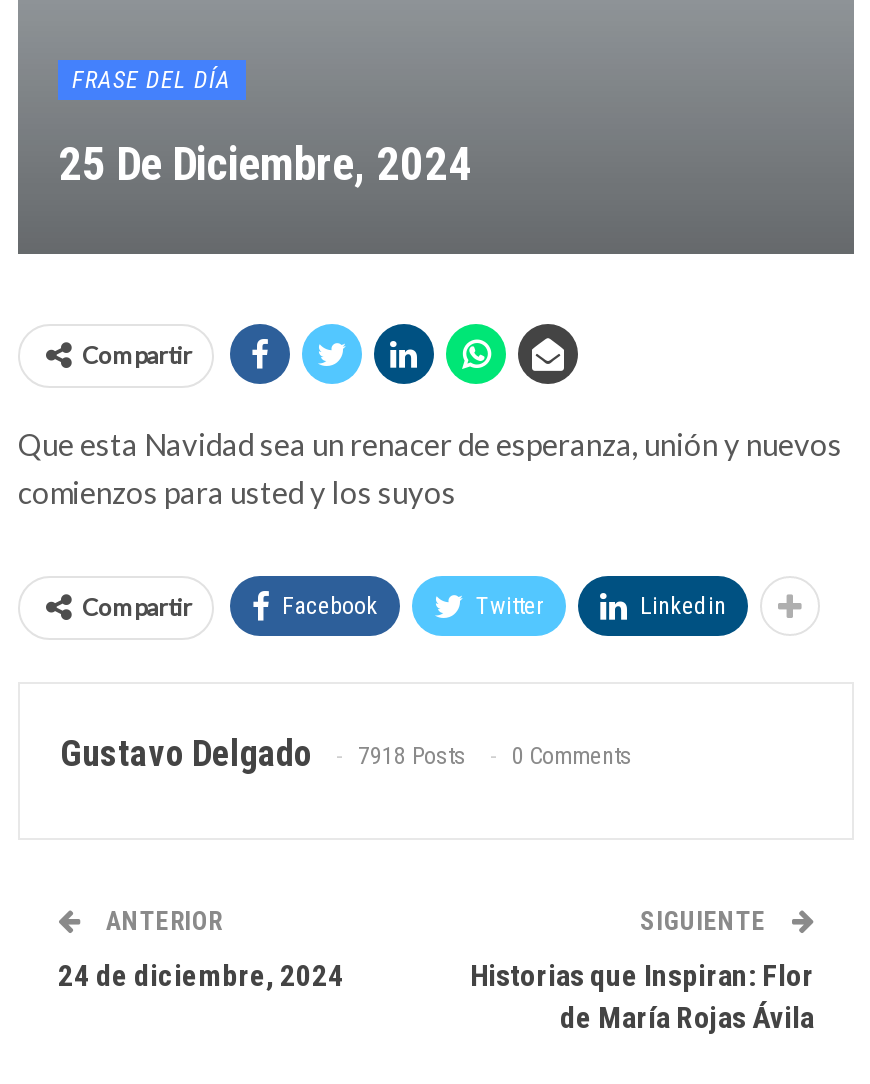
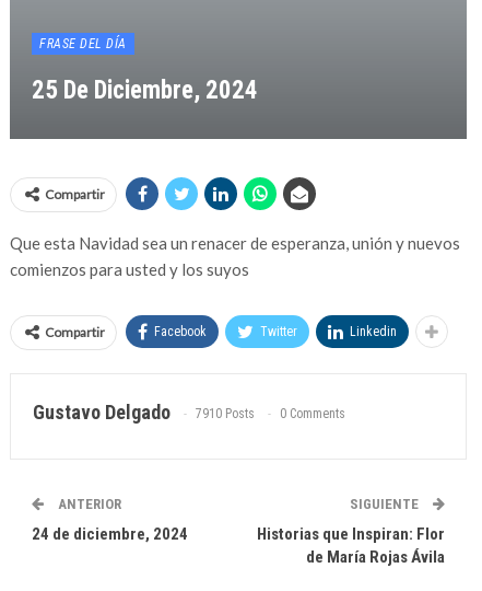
[60,732,632,774] Gustavo Delgado 7918 Posts 0 Comments -> [33,401,345,424] Gustavo Delgado 7910 Posts 0 Comments

